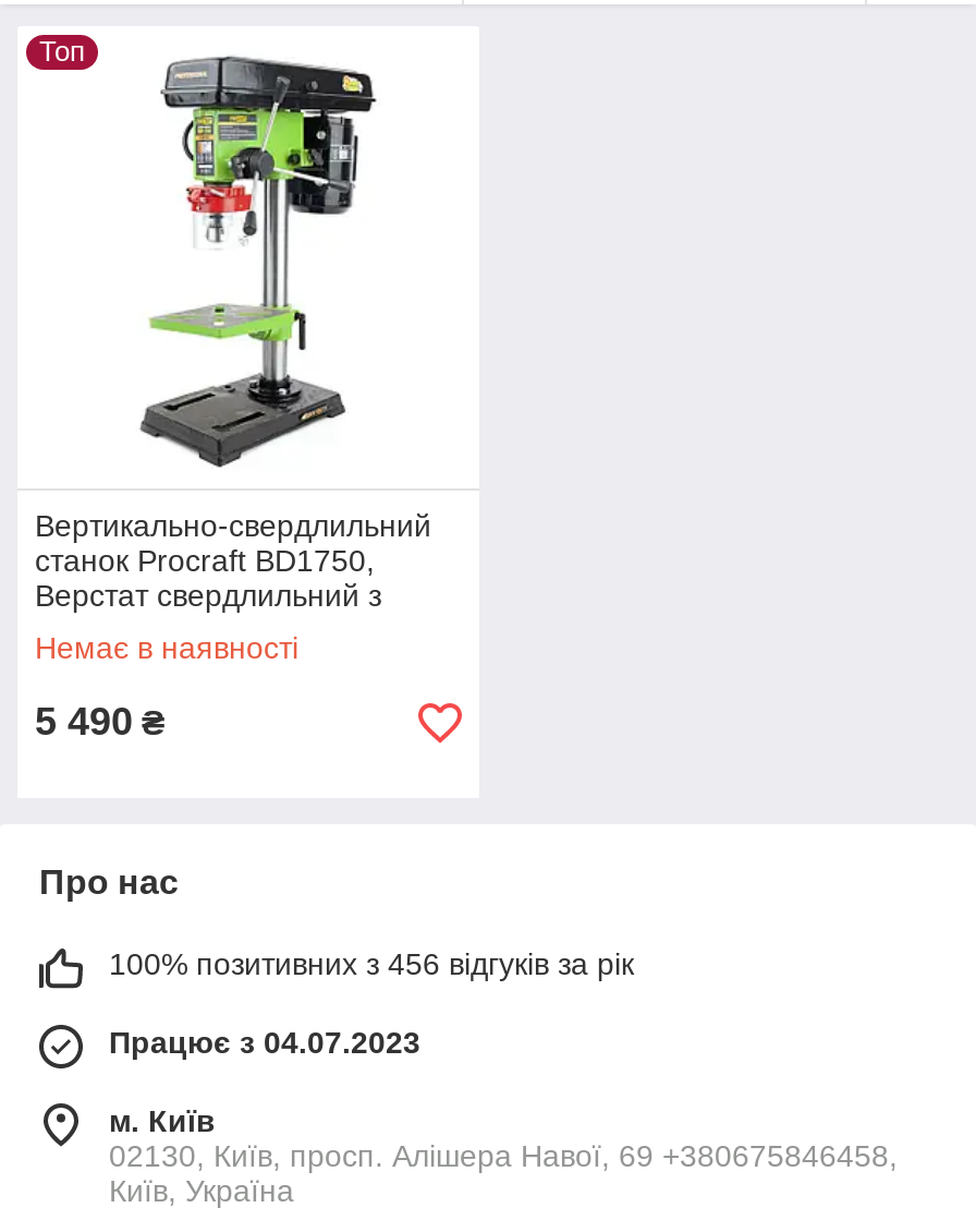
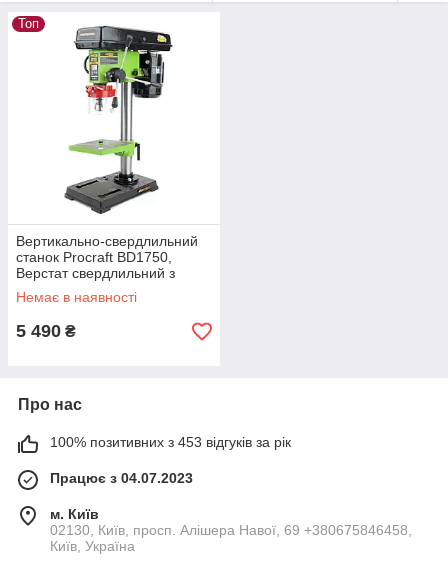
[109,946,634,981] 100% позитивних з 456 відгуків за рік -> [50,434,291,450] 100% позитивних з 453 відгуків за рік

